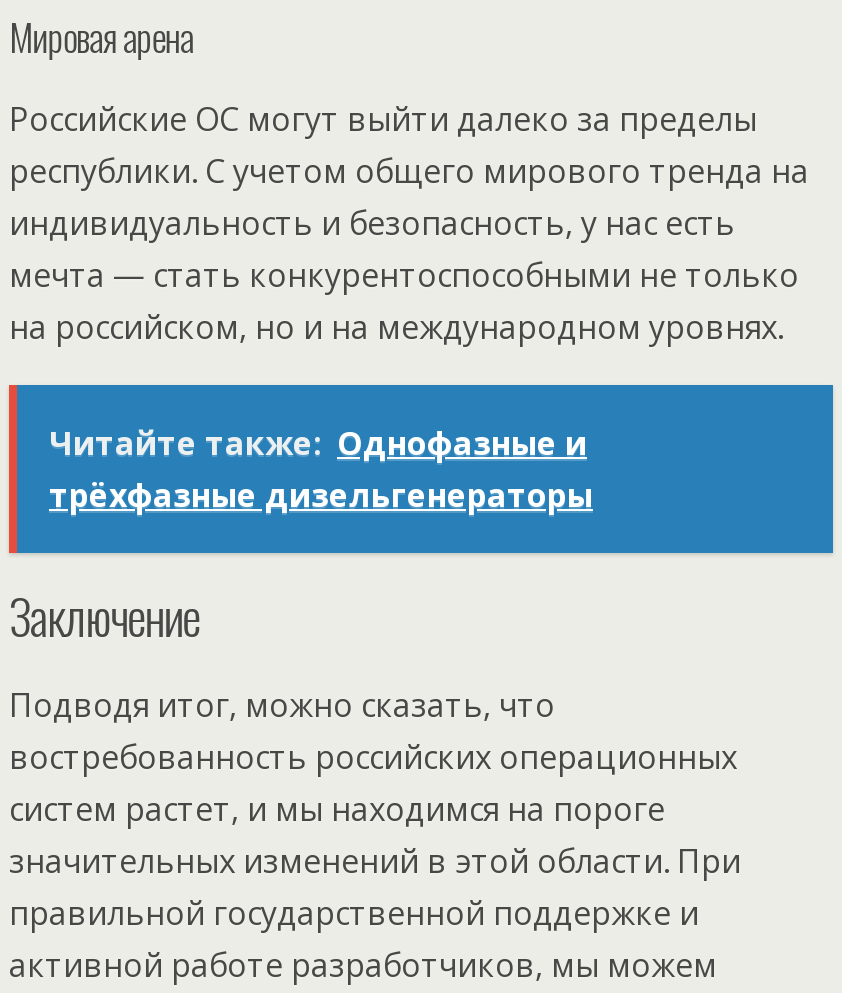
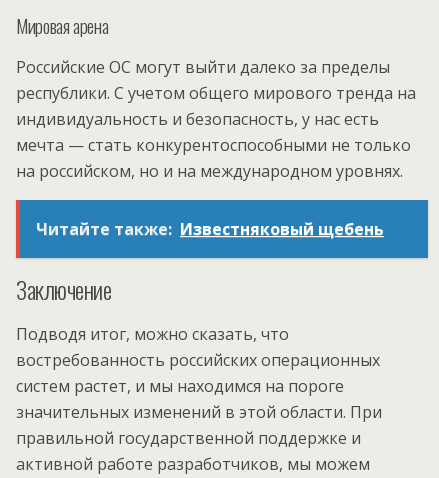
[49,421,593,517] Читайте также: Однофазные и | трёхфазные дизельгенераторы -> [36,218,384,240] Читайте также: Известняковый щебень

